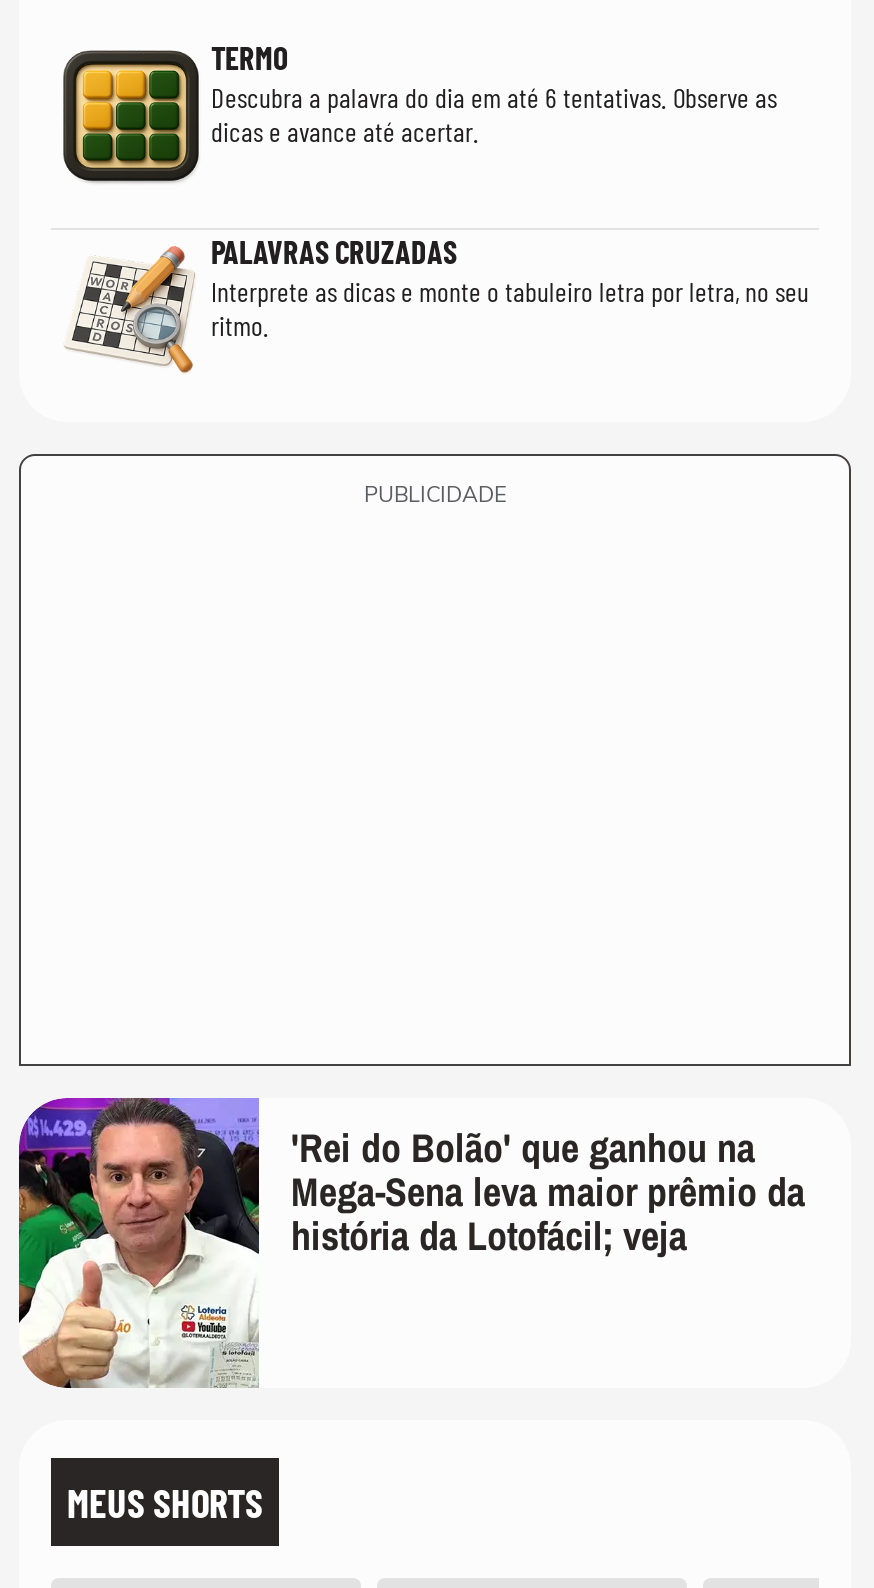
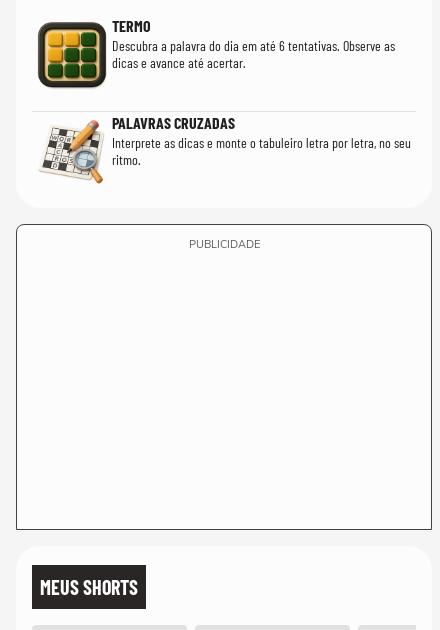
[17,1096,805,1388] [image] | 'Rei do Bolão' que ganhou na | Mega-Sena leva maior prêmio da | história da Lotofácil; veja -> none

